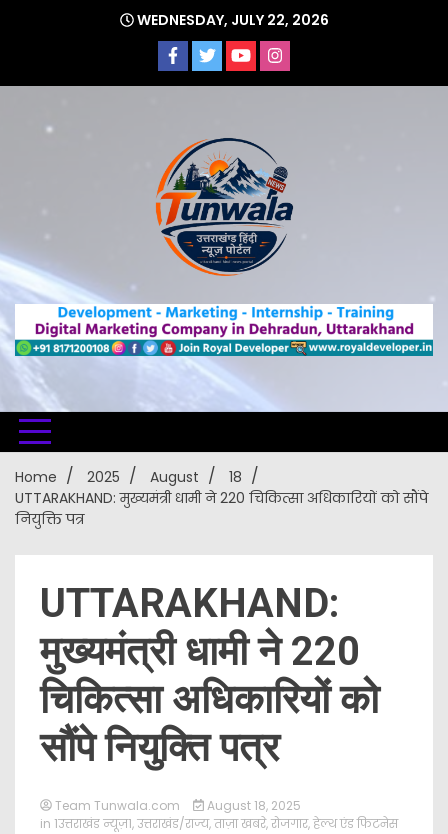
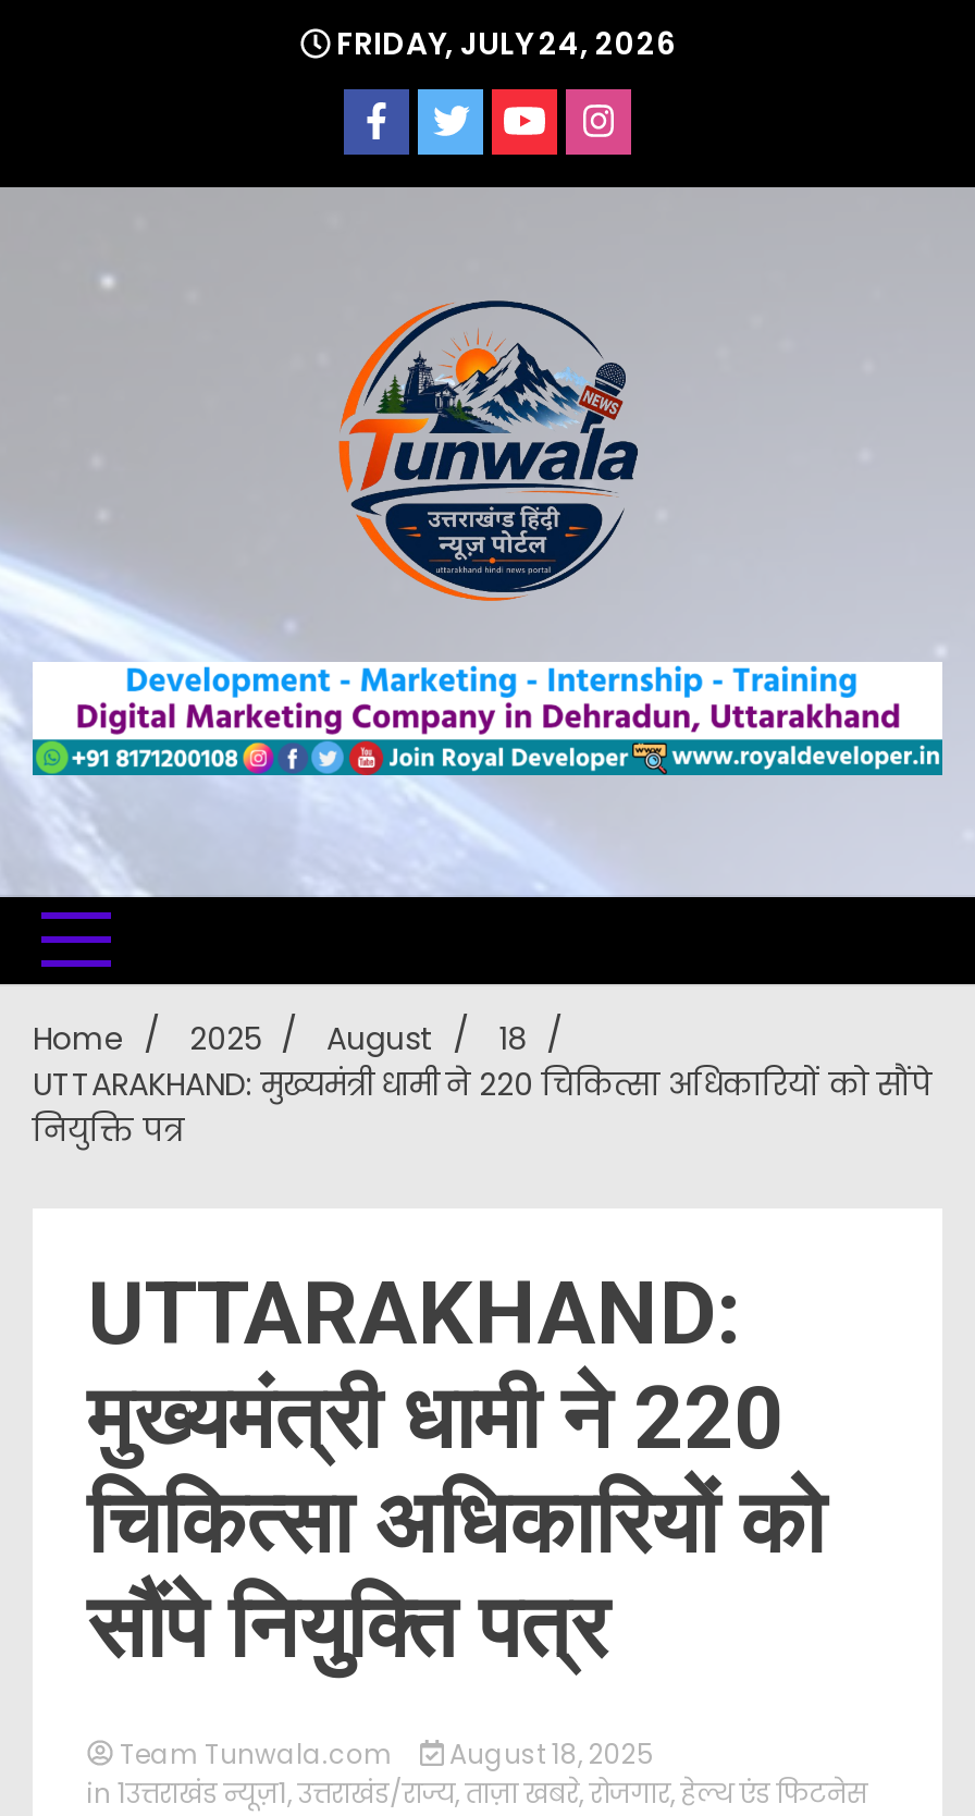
[133,10,328,30] WEDNESDAY, JULY 22, 2026 -> [330,22,676,65] FRIDAY, JULY 24, 2026

